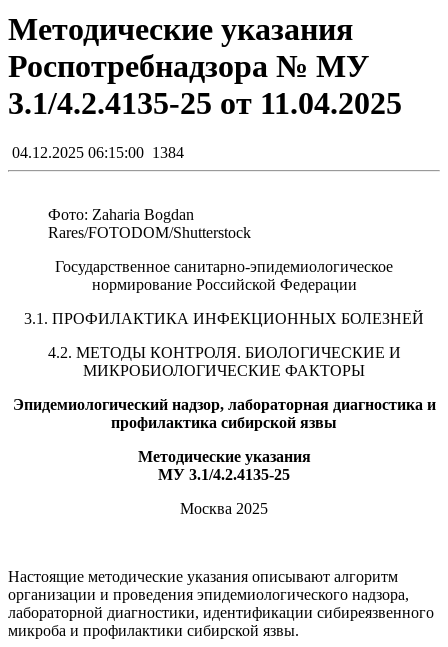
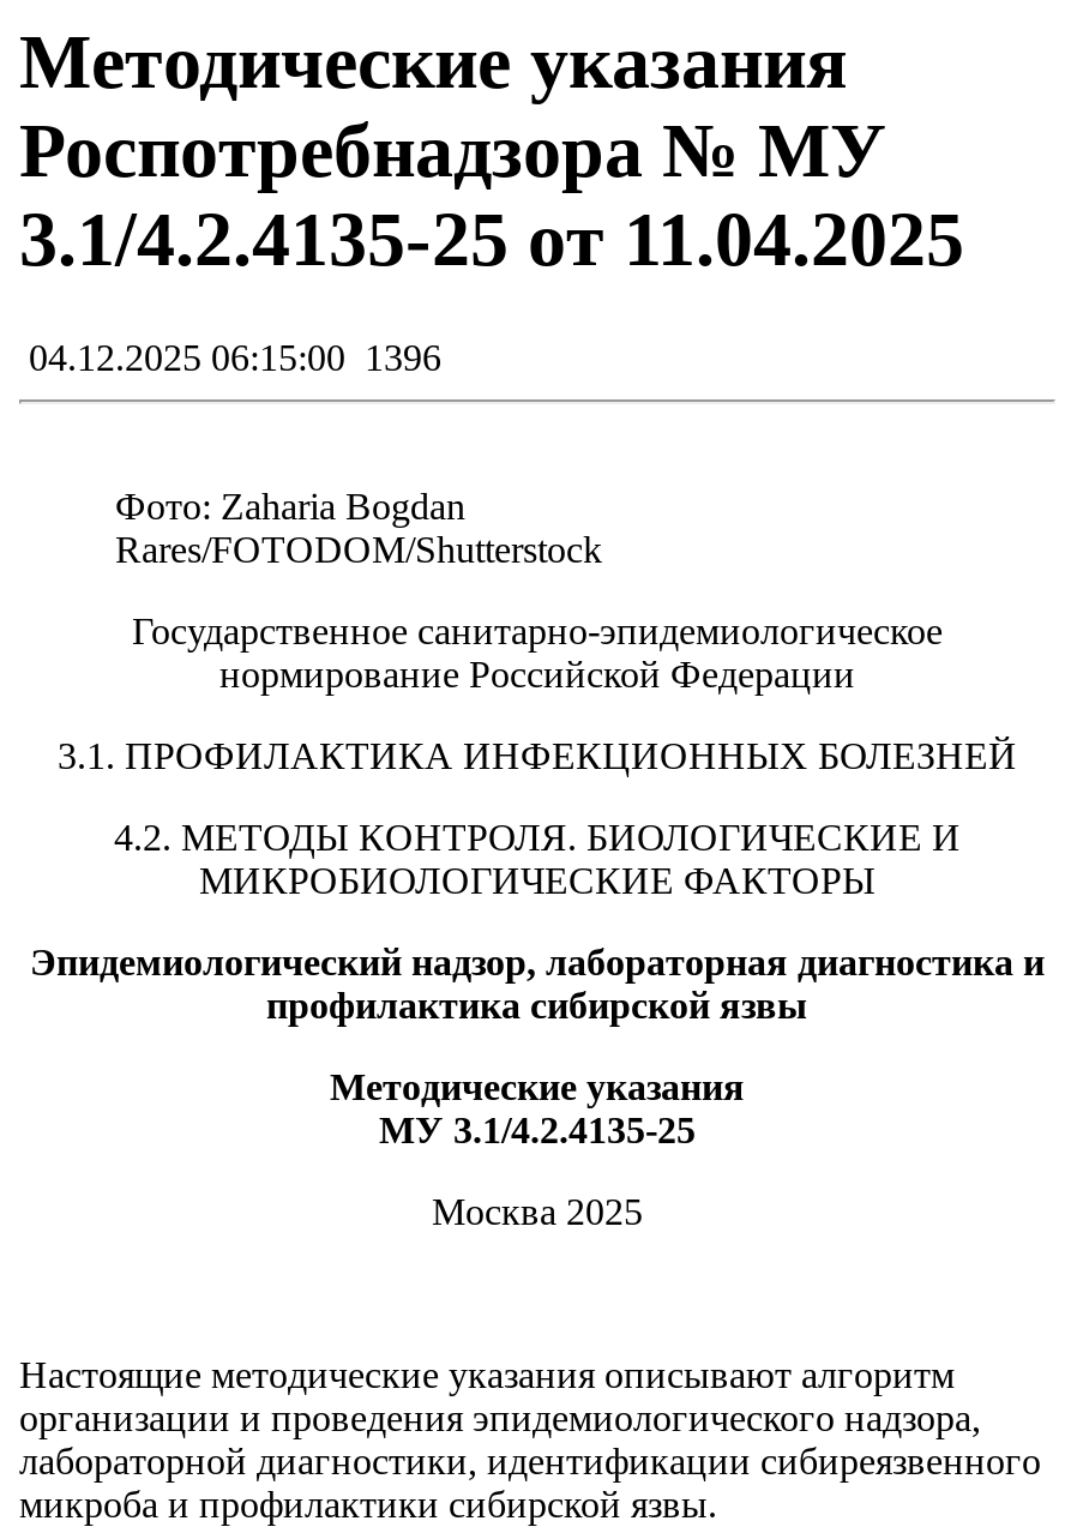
[8,144,184,161] 04.12.2025 06:15:00 1384 -> [19,337,441,378] 04.12.2025 06:15:00 1396

